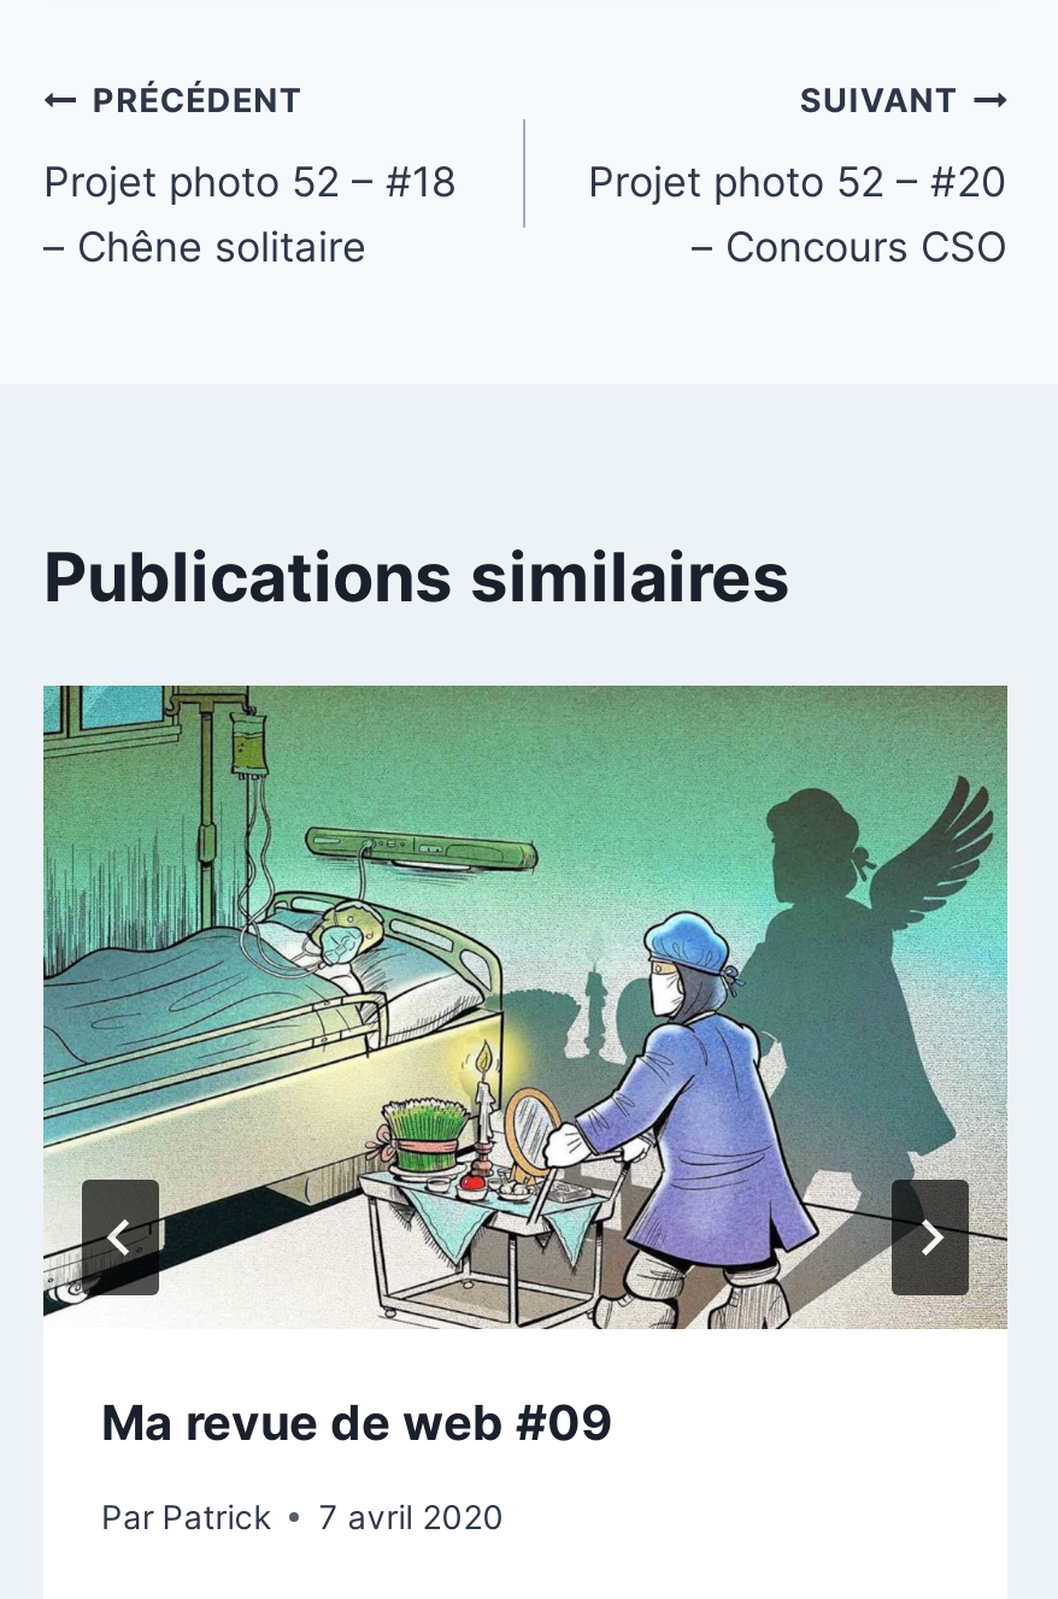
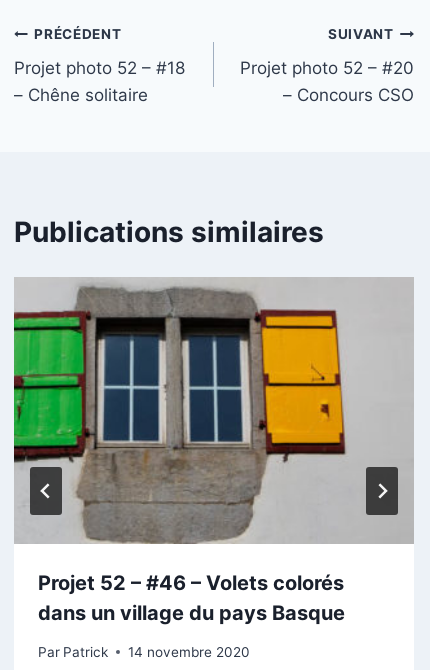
[41,686,1007,1452] [image] | Ma revue de web #09 -> [13,278,413,625] [image] | Projet 52 – #46 – Volets colorés | dans un village du pays Basque
[101,1497,504,1536] Par Patrick 7 avril 2020 -> [38,644,250,660] Par Patrick 14 novembre 2020

